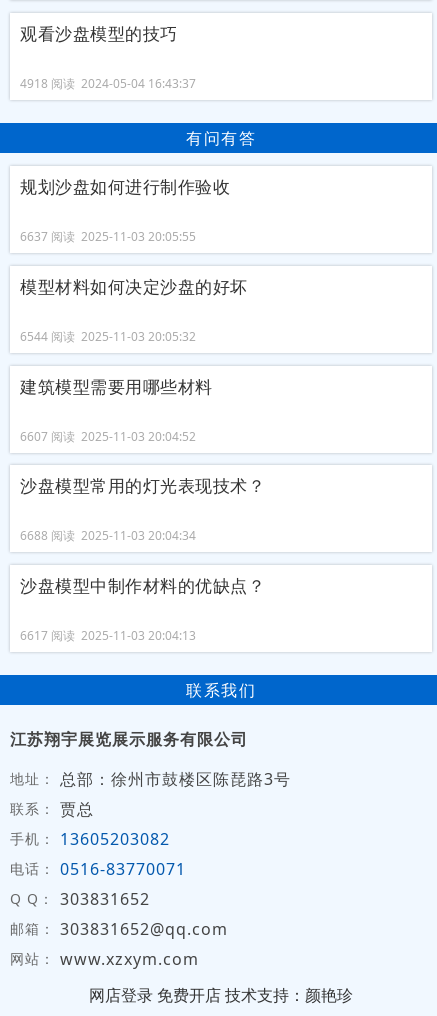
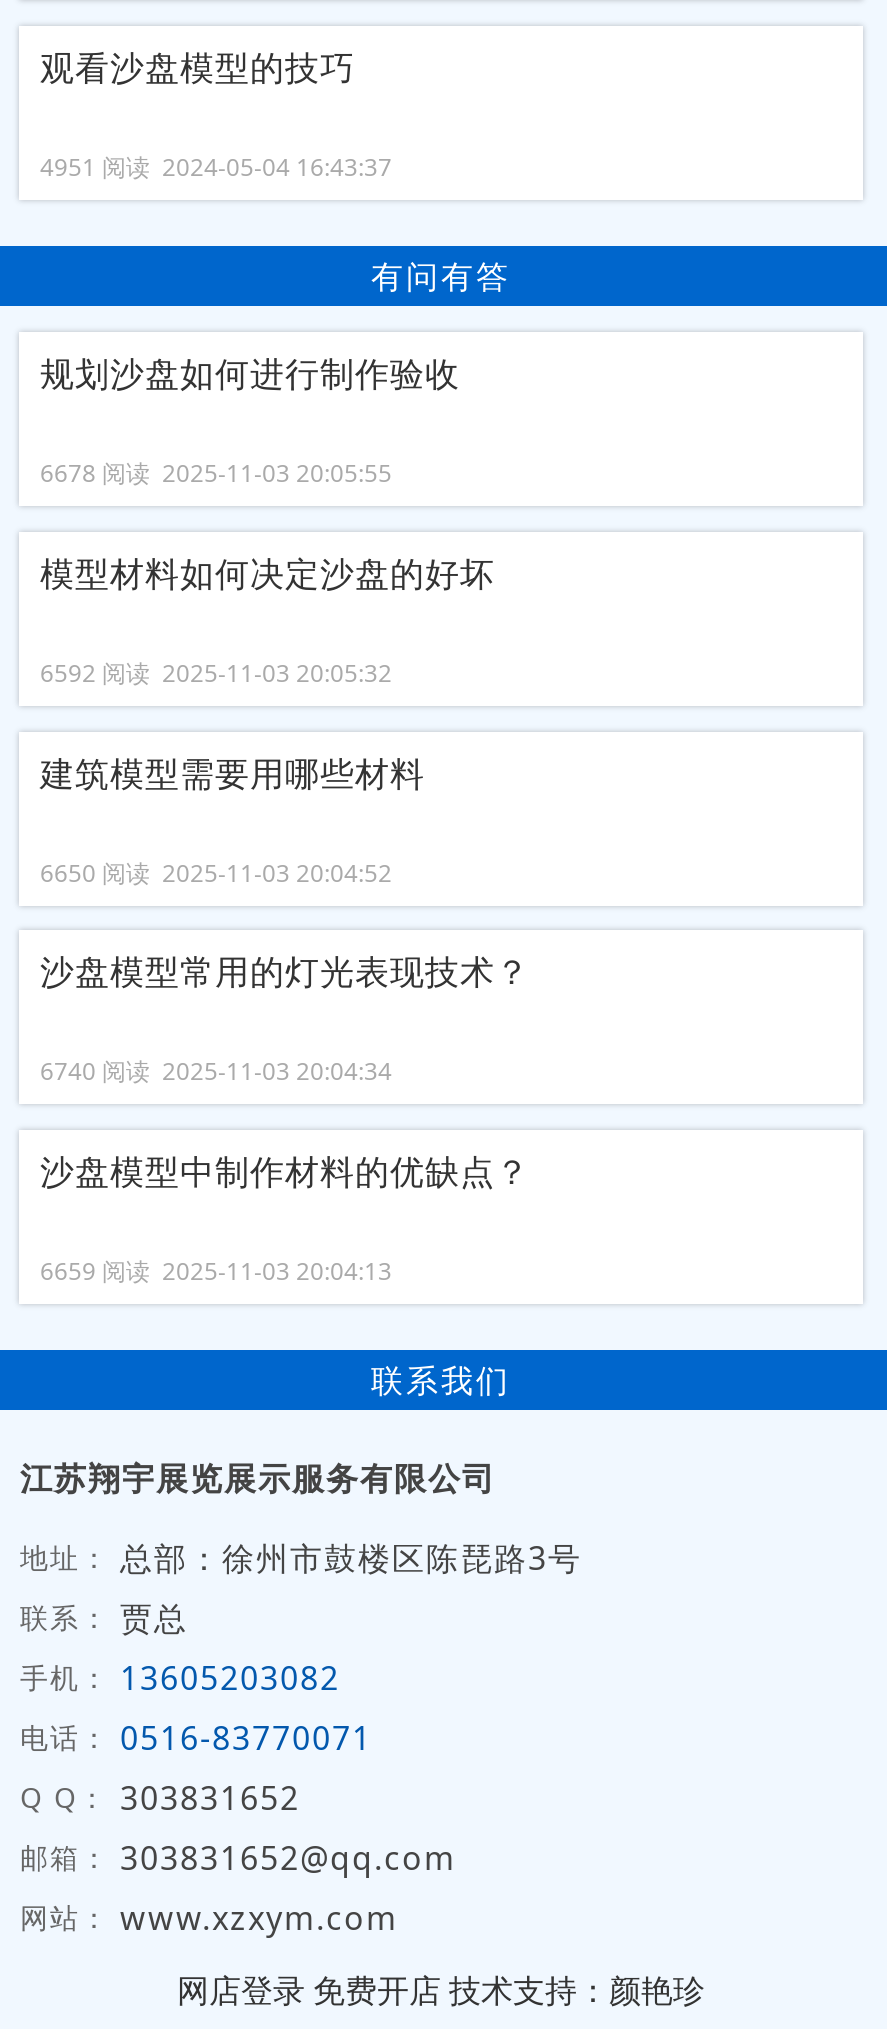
[20,74,196,91] 4918 阅读 2024-05-04 16:43:37 -> [40,149,392,183] 4951 阅读 2024-05-04 16:43:37
[20,228,196,245] 6637 阅读 2025-11-03 20:05:55 -> [40,457,392,491] 6678 阅读 2025-11-03 20:05:55
[20,328,196,345] 6544 阅读 2025-11-03 20:05:32 -> [40,656,392,690] 6592 阅读 2025-11-03 20:05:32
[20,428,196,445] 6607 阅读 2025-11-03 20:04:52 -> [40,855,392,889] 6650 阅读 2025-11-03 20:04:52
[20,527,196,544] 6688 阅读 2025-11-03 20:04:34 -> [40,1055,392,1089] 6740 阅读 2025-11-03 20:04:34
[20,627,196,644] 6617 阅读 2025-11-03 20:04:13 -> [40,1254,392,1288] 6659 阅读 2025-11-03 20:04:13

